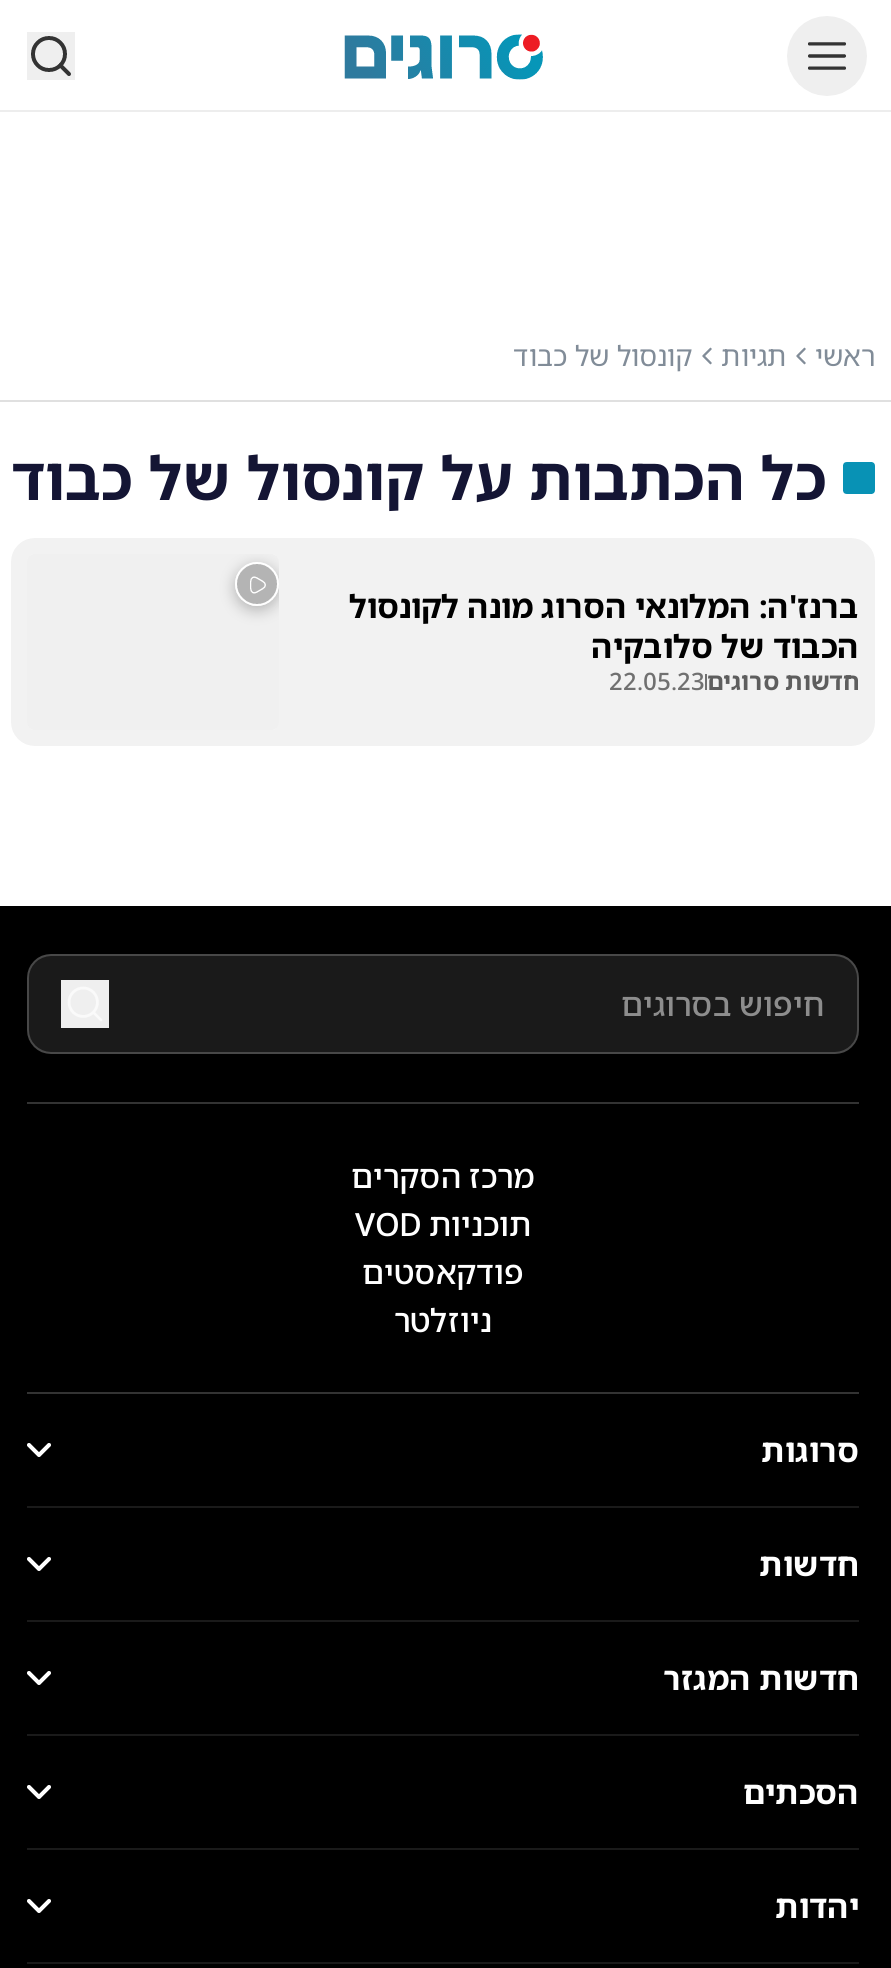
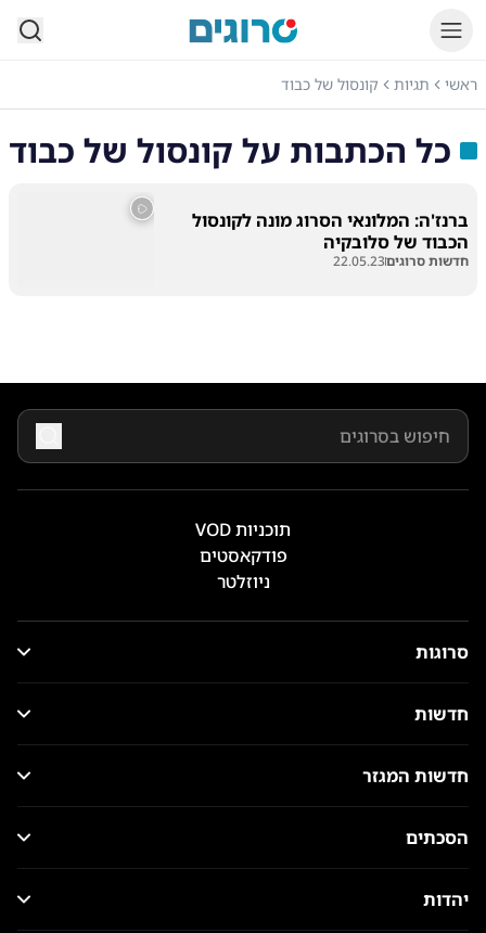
[351,1154,535,1198] מרכז הסקרים -> none

